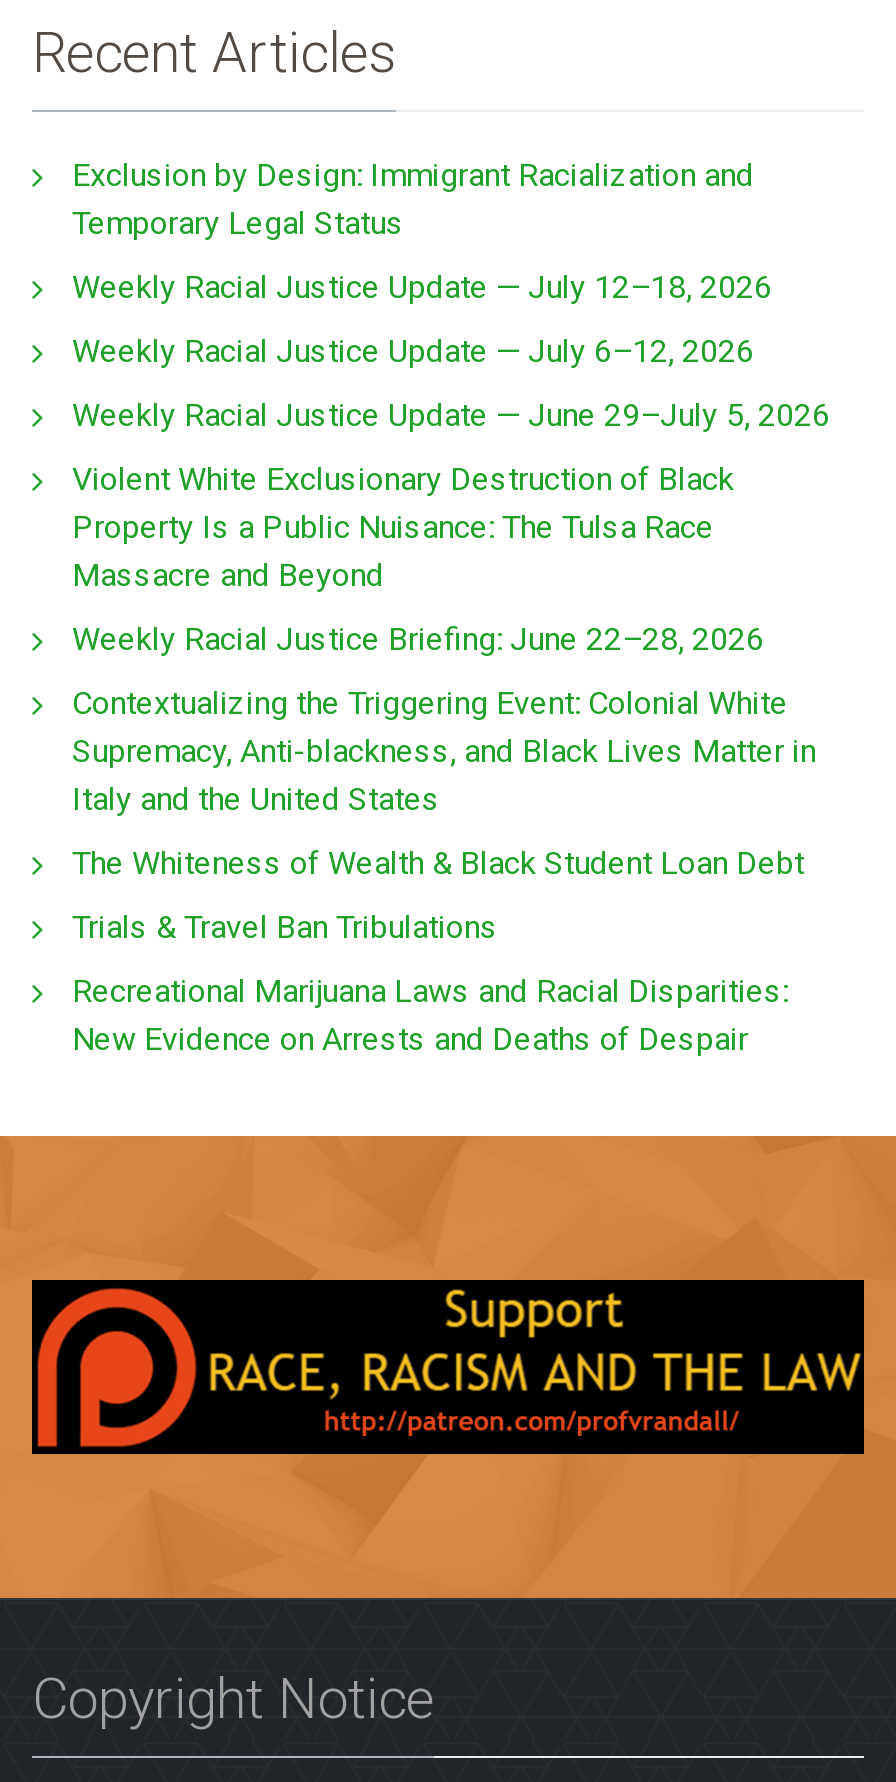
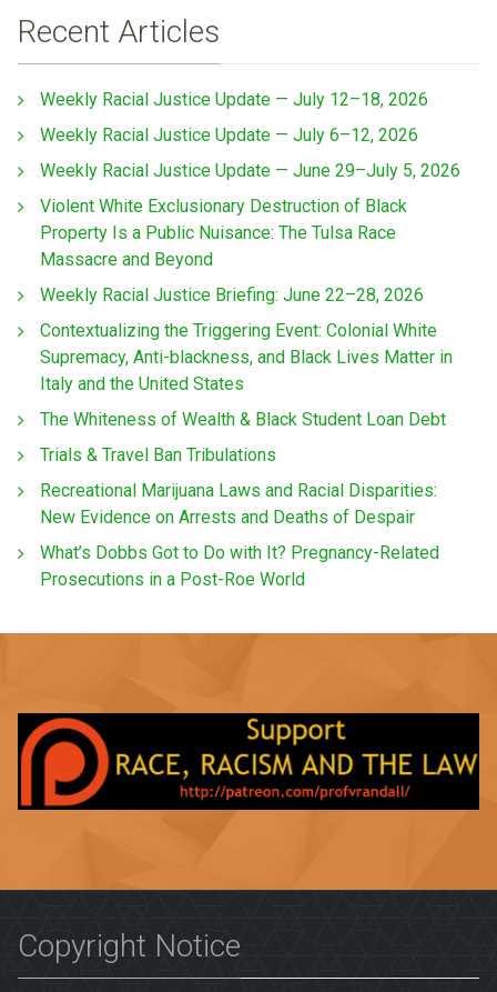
[72,156,754,242] Exclusion by Design: Immigrant Racialization and | Temporary Legal Status -> none
moved [72,268,830,1058] -> [40,89,460,528]: Weekly Racial Justice Update — July 12–18, 2026 | Weekly Racial Justice Update — July 6–12, 2026 | Weekly Racial Justice Update — June 29–July 5, 2026 | ... | Recreational Marijuana Laws and Racial Disparities: | New Evidence on Arrests and Deaths of Despair
none -> [40,542,439,590] What’s Dobbs Got to Do with It? Pregnancy-Related | Prosecutions in a Post-Roe World

